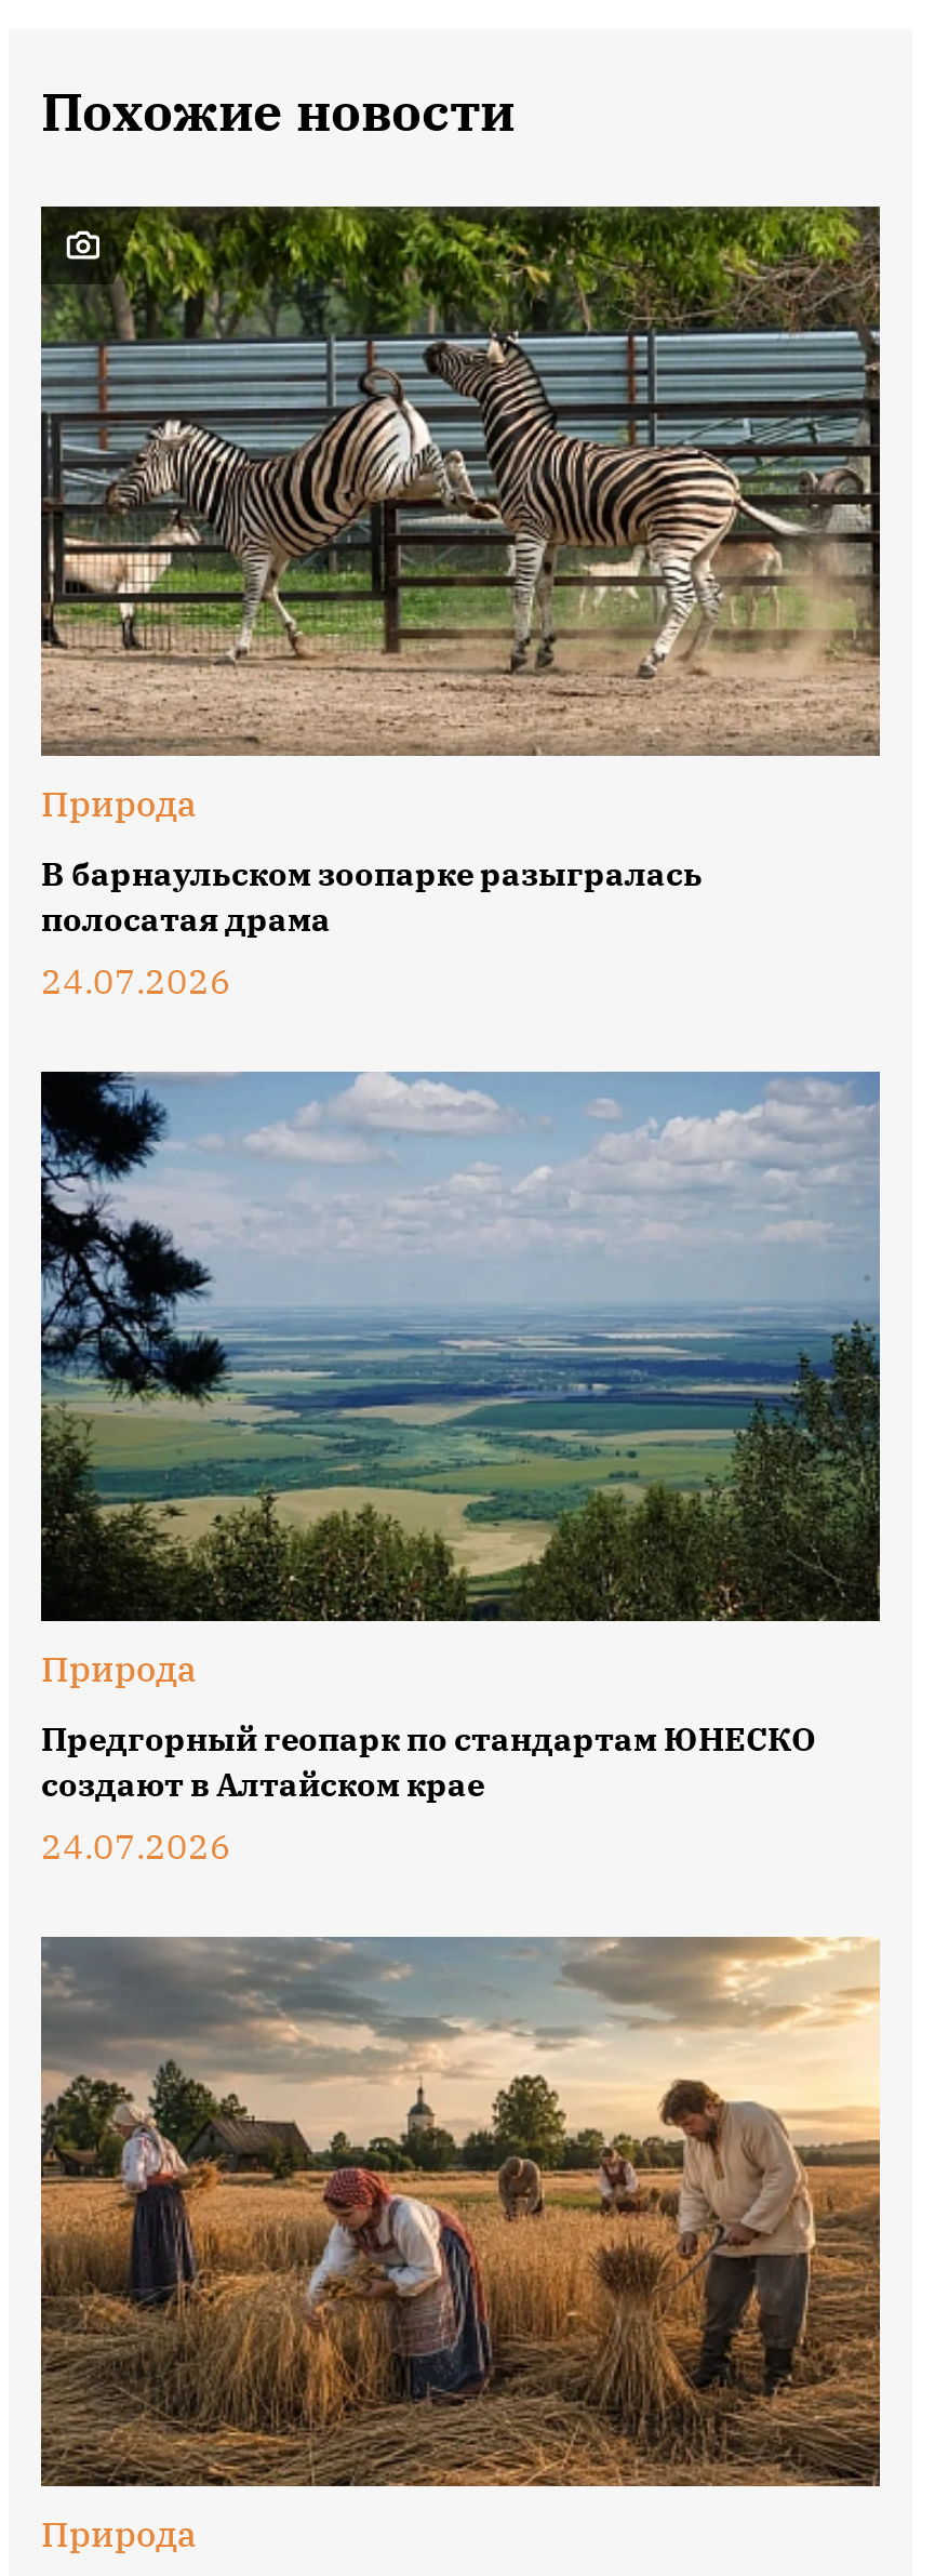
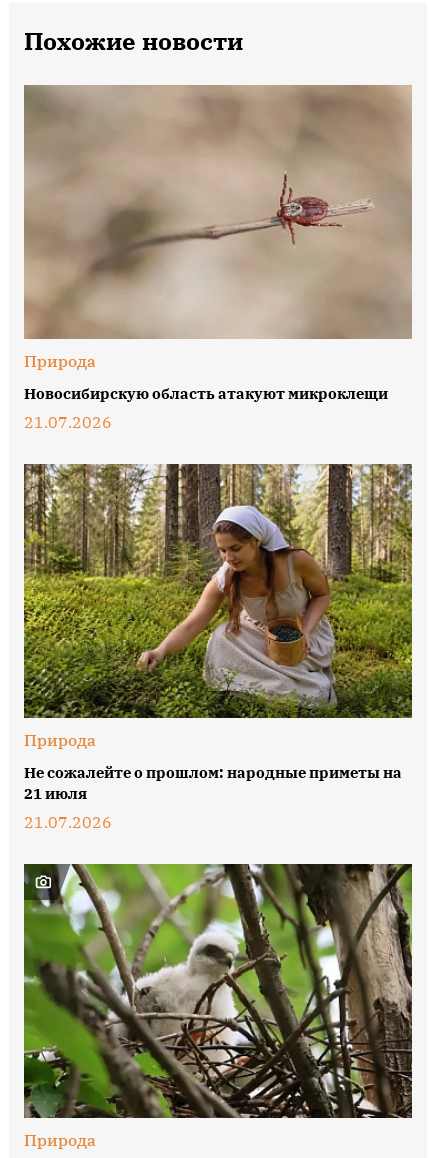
[39,207,880,756] [image] -> [23,85,412,339] [image]
[41,854,703,1003] В барнаульском зоопарке разыгралась | полосатая драма | 24.07.2026 -> [24,384,388,432] Новосибирскую область атакуют микроклещи | 21.07.2026
[39,1070,880,1623] [image] -> [23,463,413,719] [image]
[41,1718,815,1867] Предгорный геопарк по стандартам ЮНЕСКО | создают в Алтайском крае | 24.07.2026 -> [24,763,402,832] Не сожалейте о прошлом: народные приметы на | 21 июля | 21.07.2026
[39,1935,882,2488] [image] -> [23,863,413,1119] [image]

